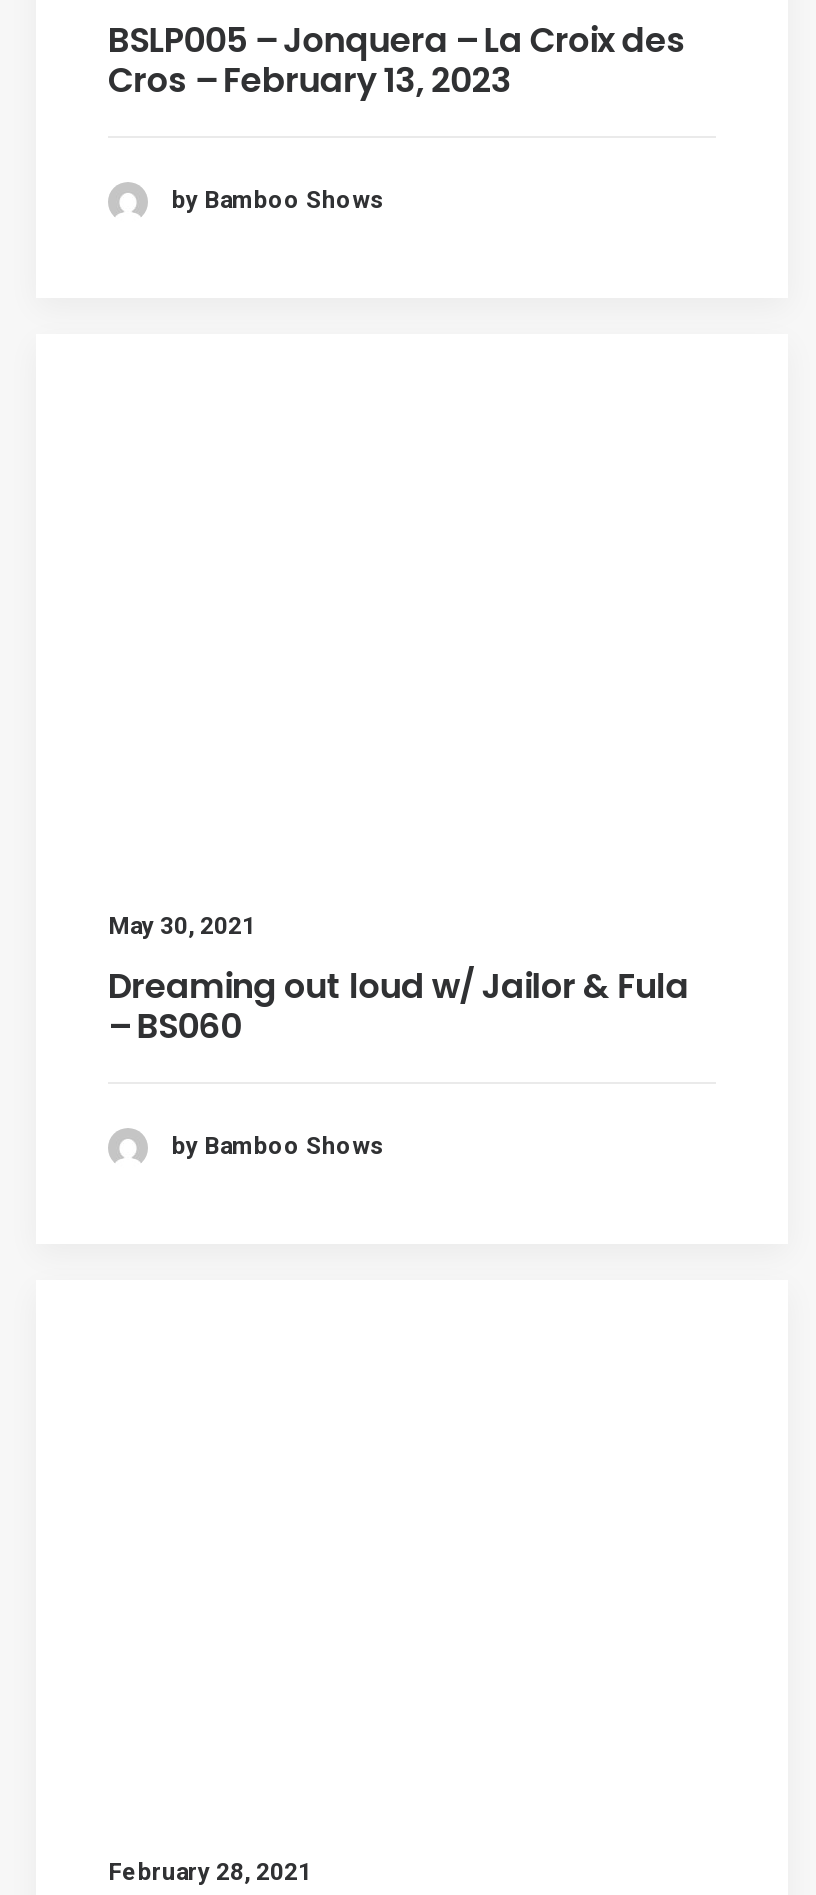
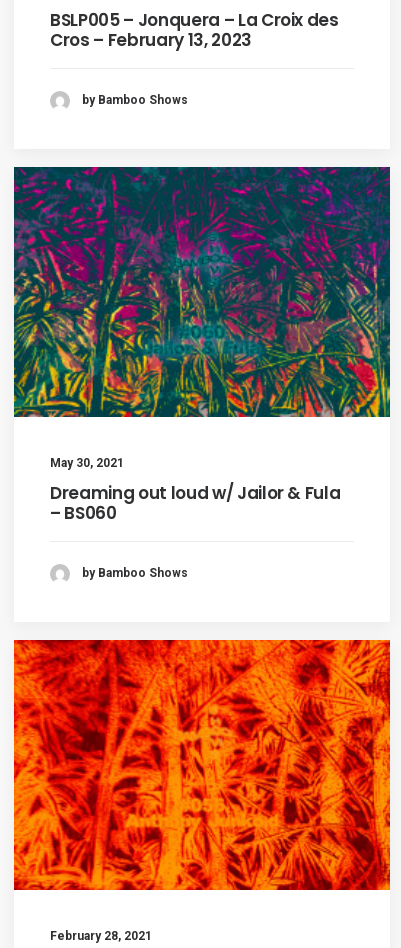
none -> [13,166,391,418] [image]
none -> [13,639,391,891] [image]

